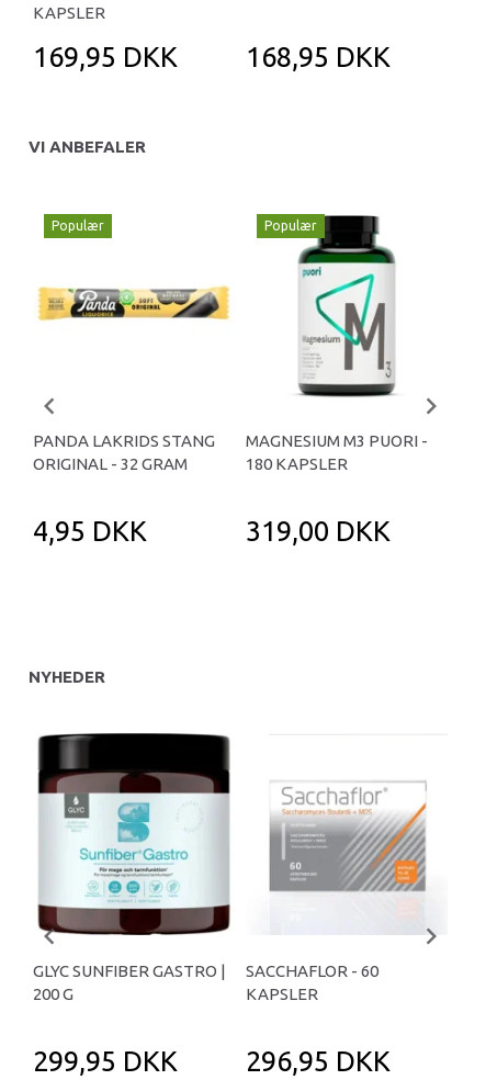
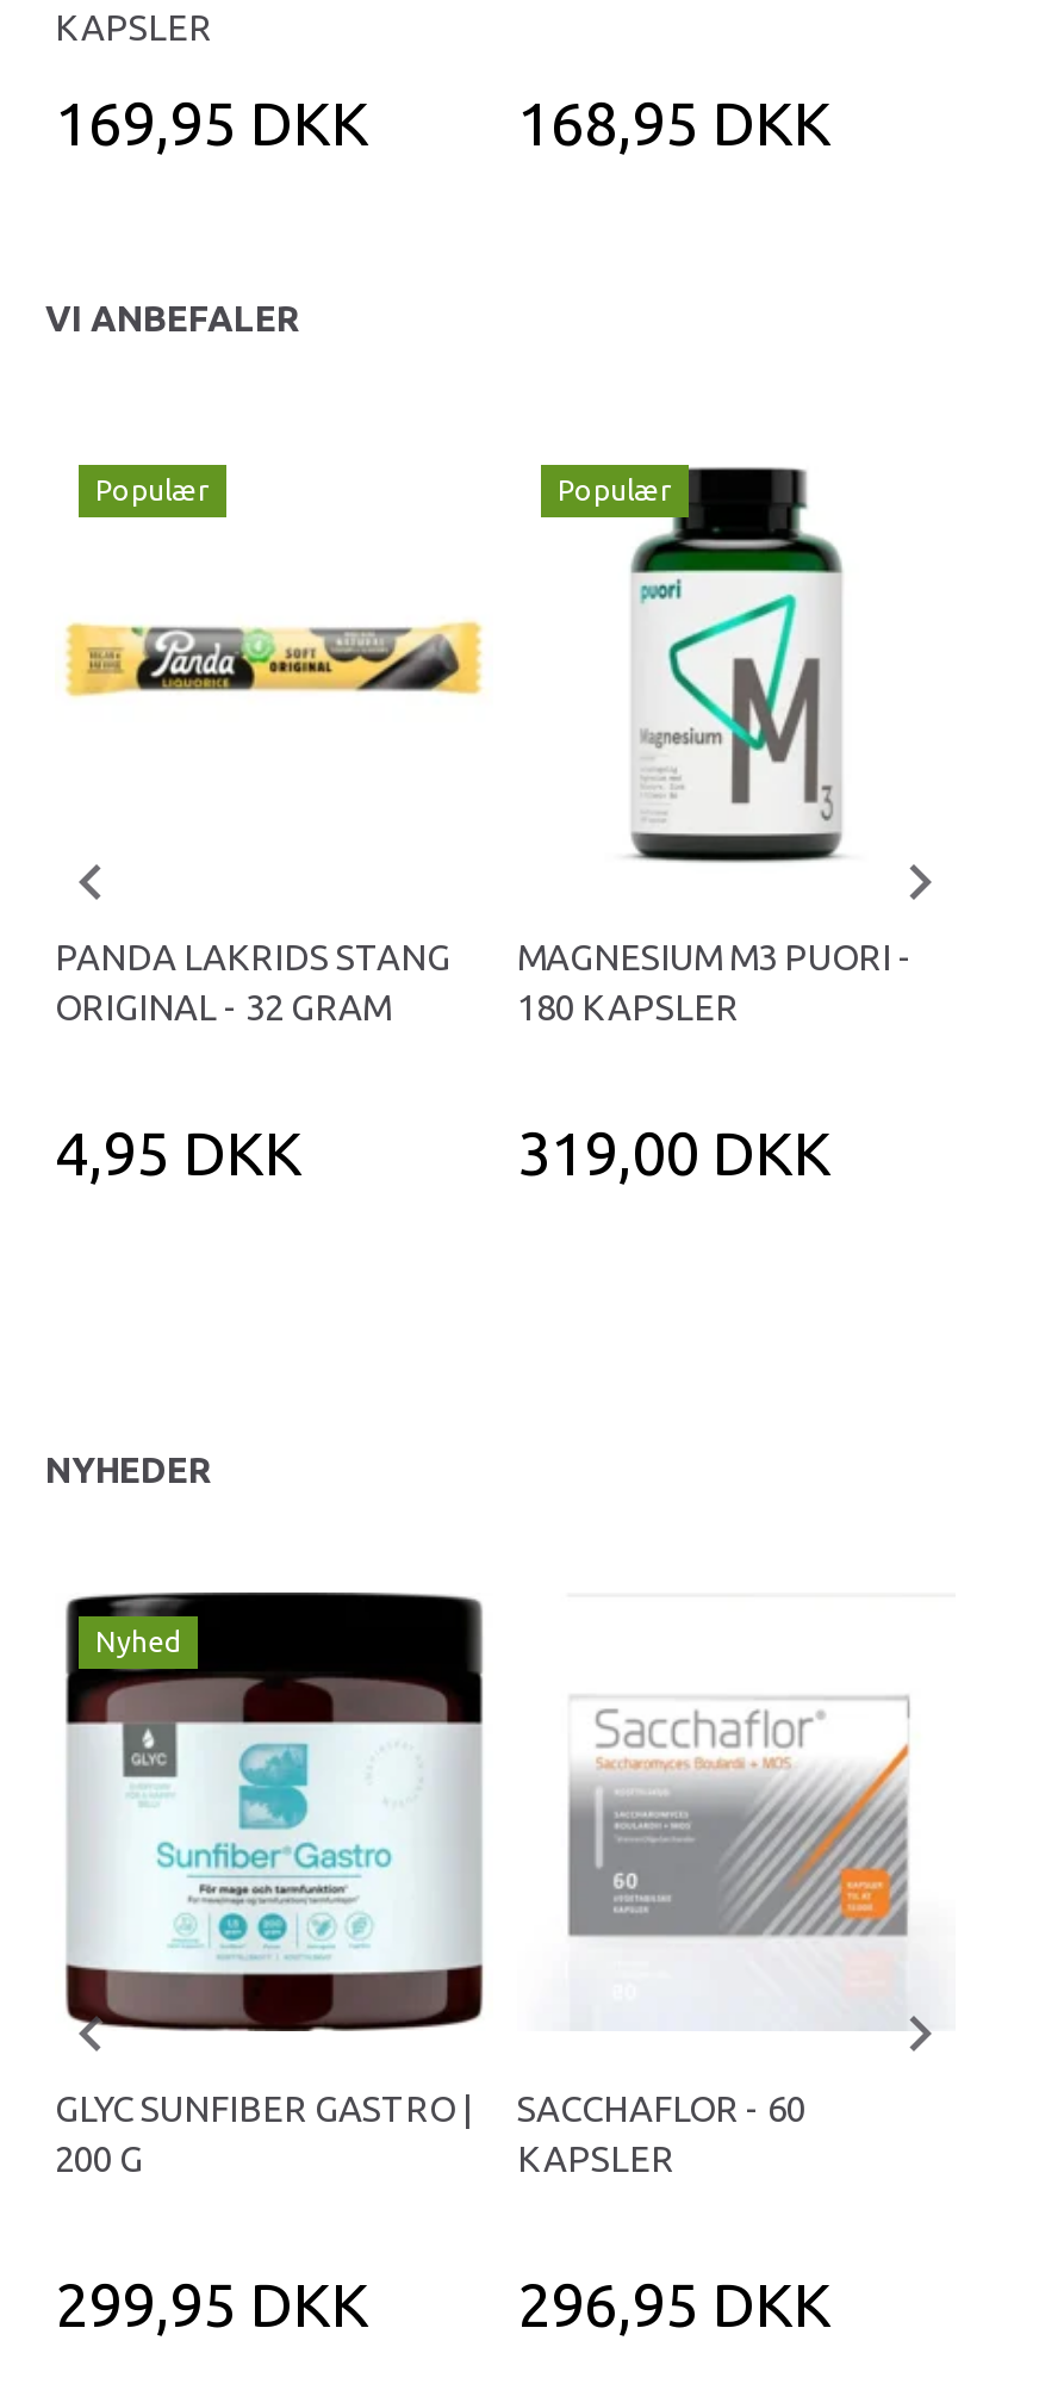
none -> [95,1625,181,1656] Nyhed

